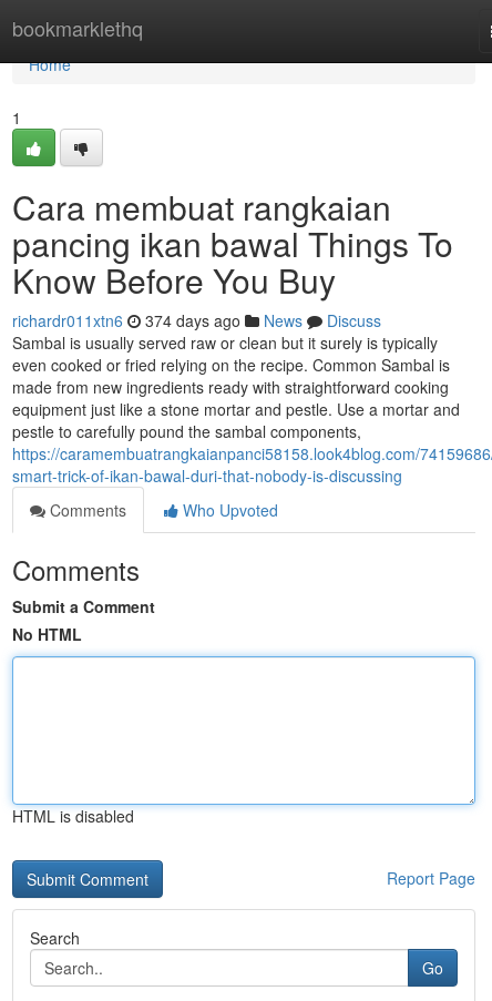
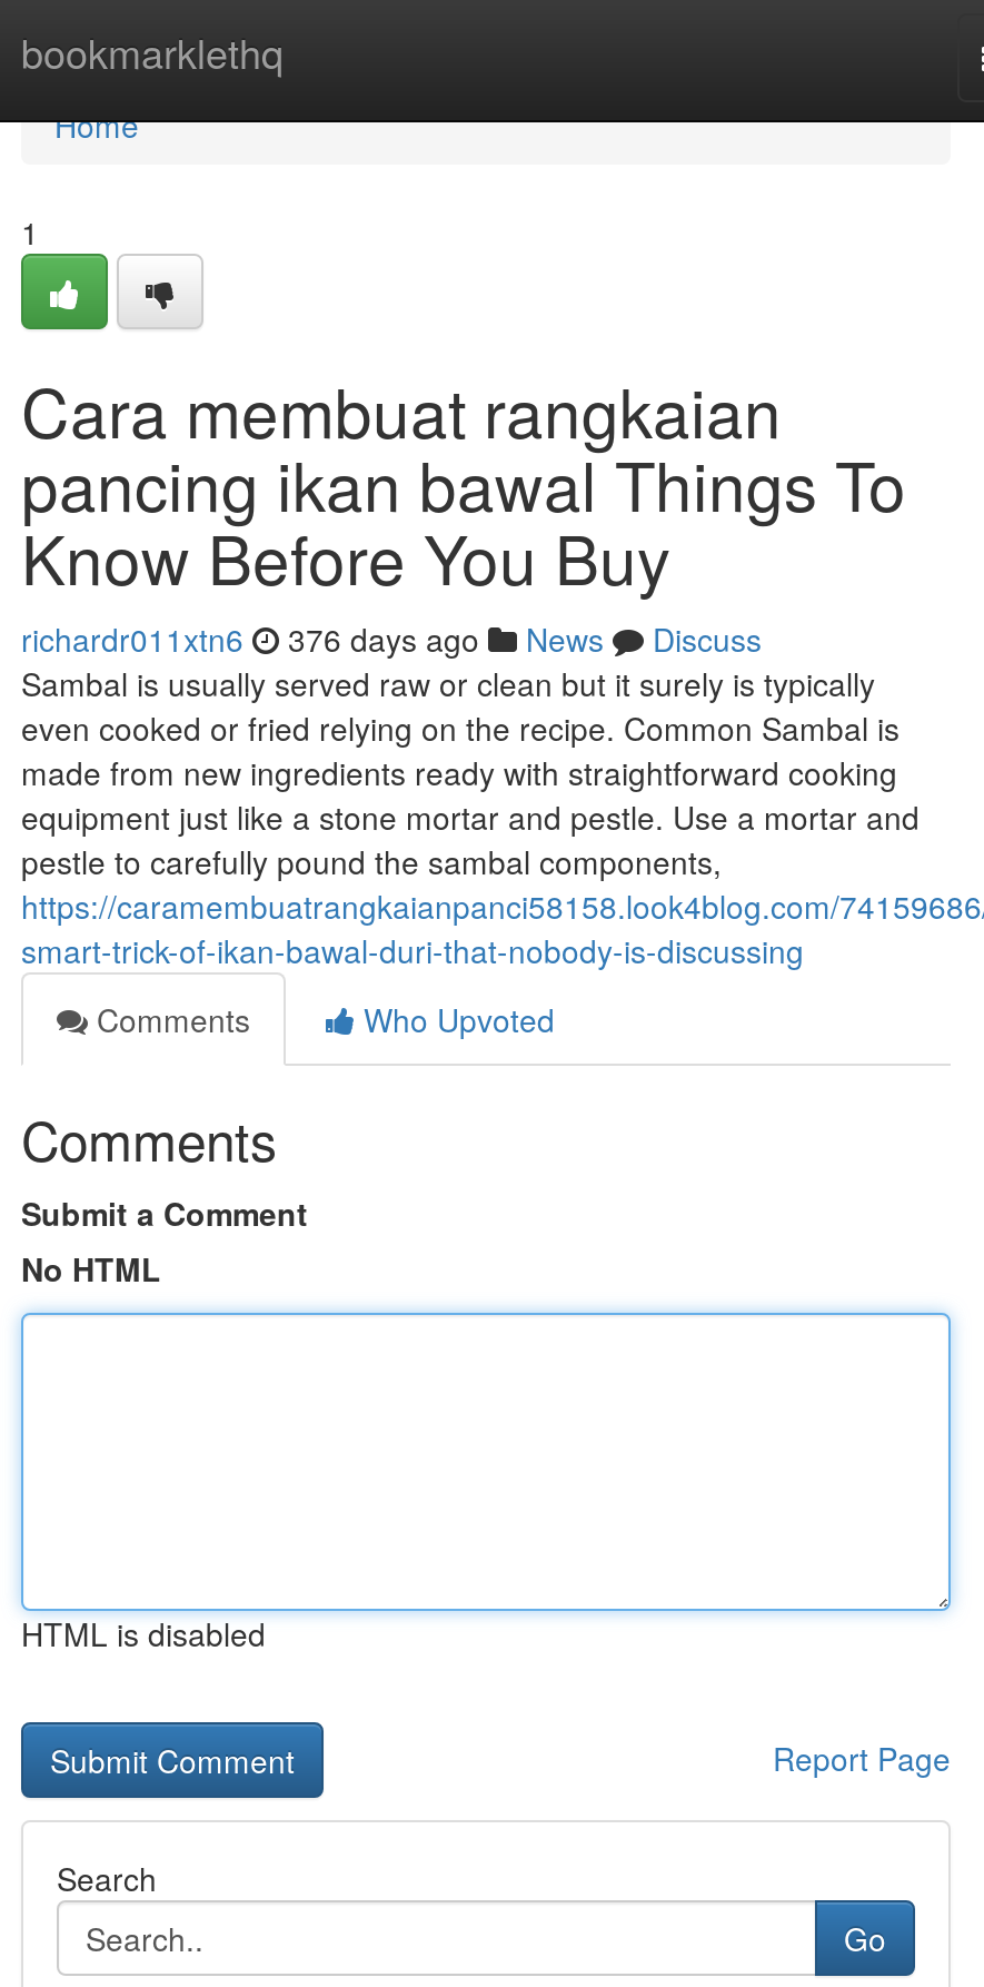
[12,309,381,331] richardr011xtn6 374 days ago News Discuss -> [21,616,762,661] richardr011xtn6 376 days ago News Discuss

